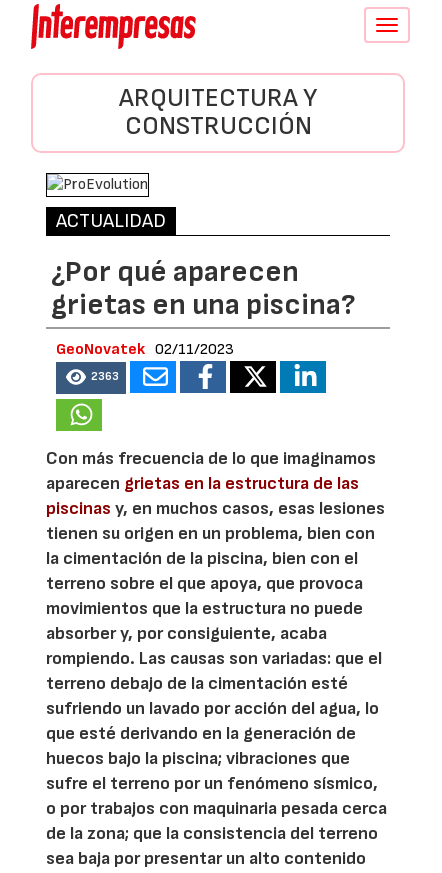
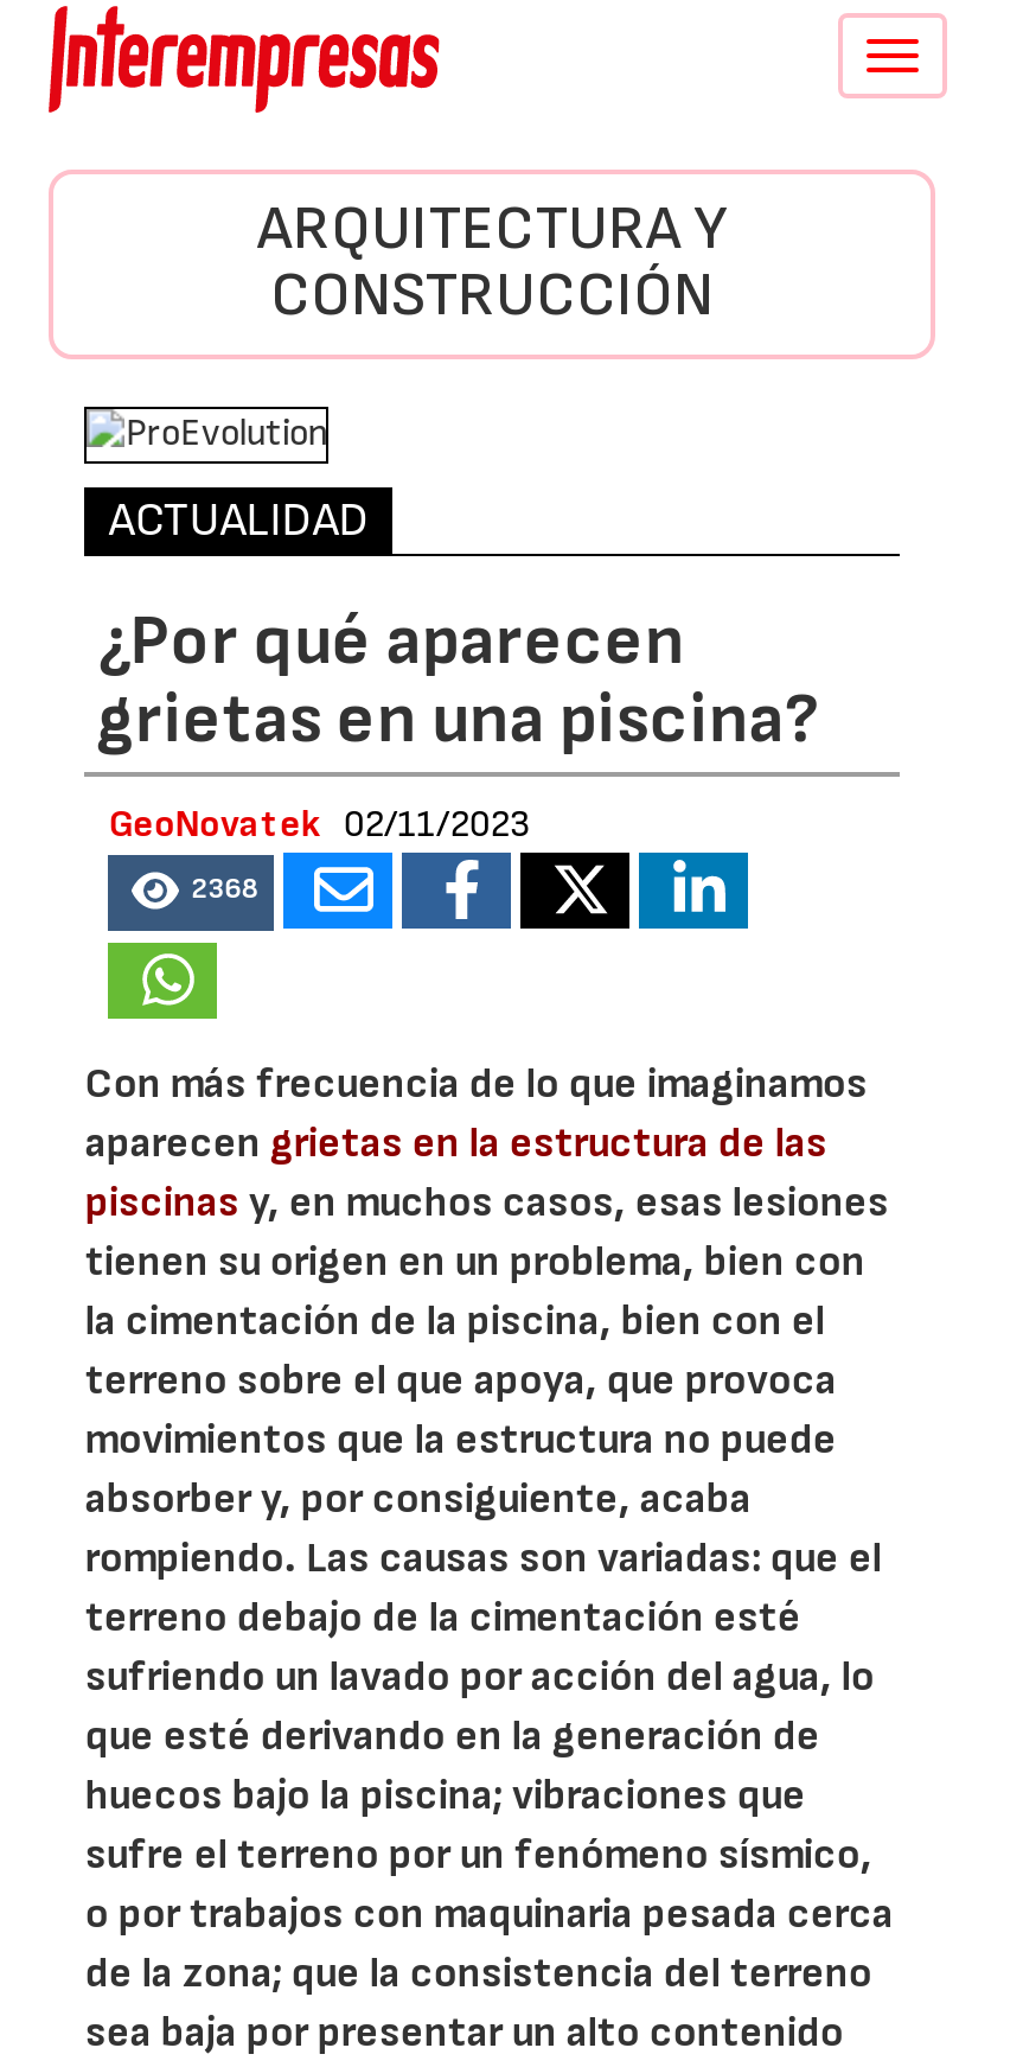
[91,369,119,384] 2363 -> [192,872,261,907] 2368

